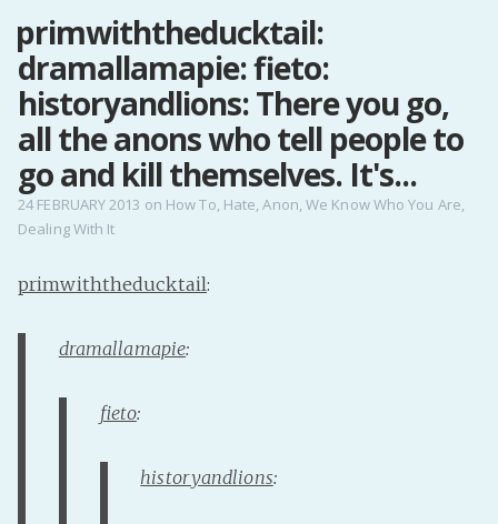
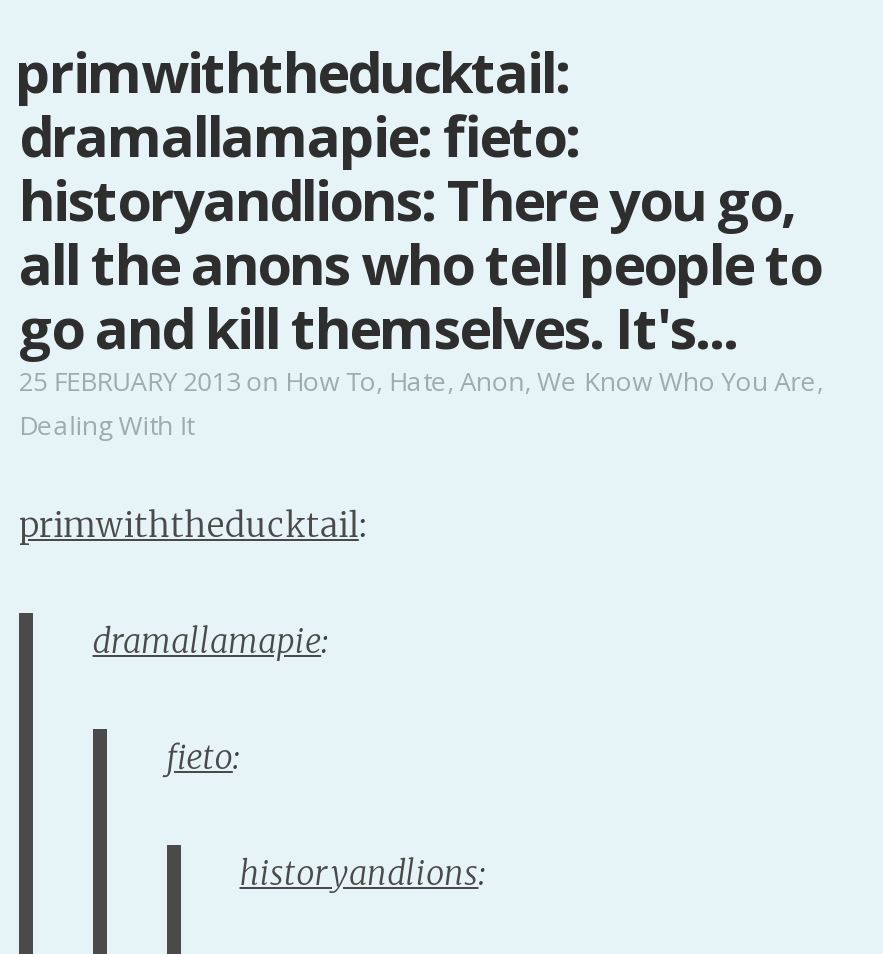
[18,194,465,214] 24 FEBRUARY 2013 on How To, Hate, Anon, We Know Who You Are, -> [19,363,823,399] 25 FEBRUARY 2013 on How To, Hate, Anon, We Know Who You Are,

